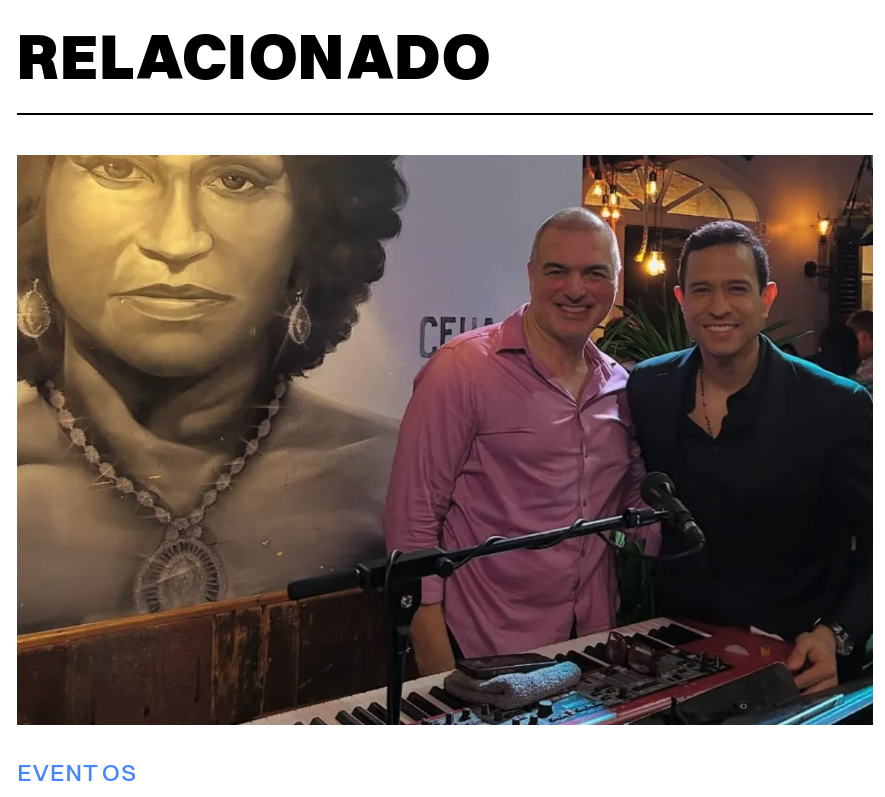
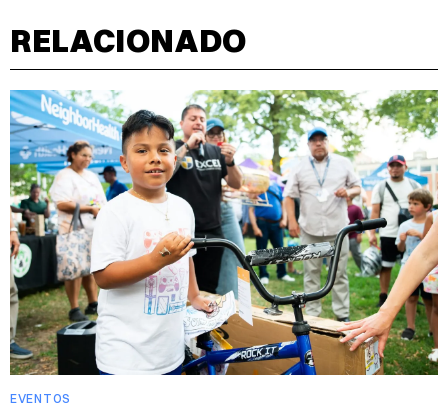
[15,153,875,727] [image] -> [9,89,439,376] [image]

